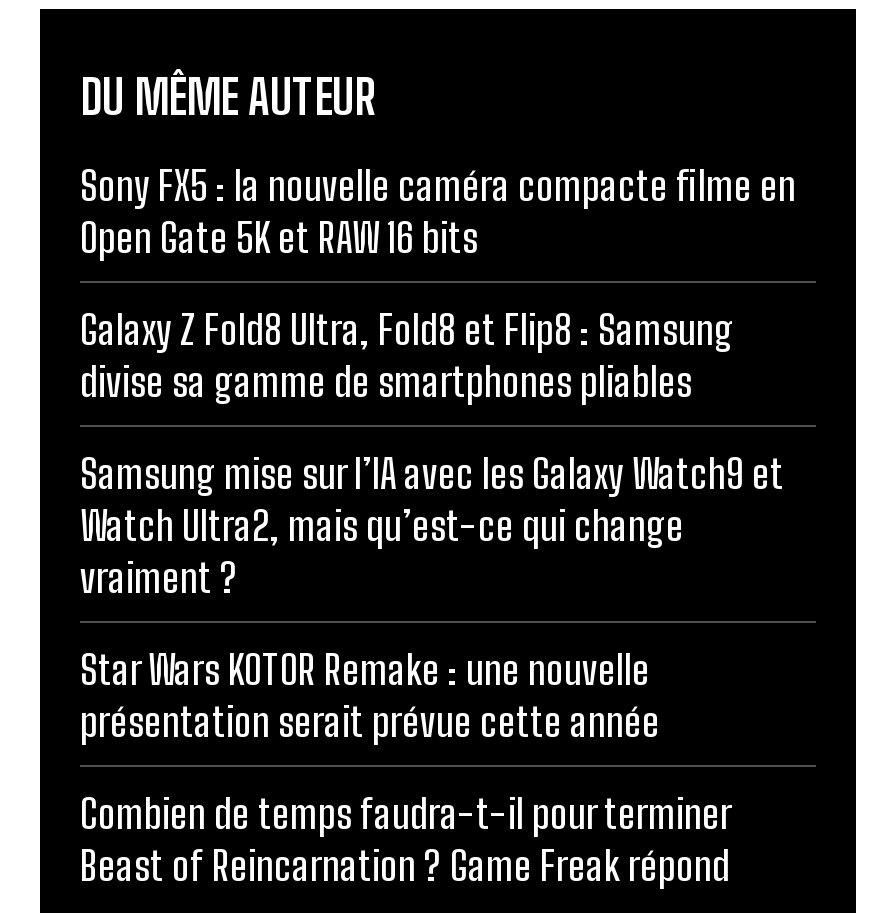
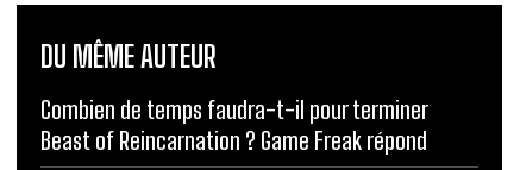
[80,162,796,746] Sony FX5 : la nouvelle caméra compacte filme en | Open Gate 5K et RAW 16 bits | Galaxy Z Fold8 Ultra, Fold8 et Flip8 : Samsung | divise sa gamme de smartphones pliables | Samsung mise sur l’IA avec les Galaxy Watch9 et | Watch Ultra2, mais qu’est-ce qui change | vraiment ? | Star Wars KOTOR Remake : une nouvelle | présentation serait prévue cette année -> none

